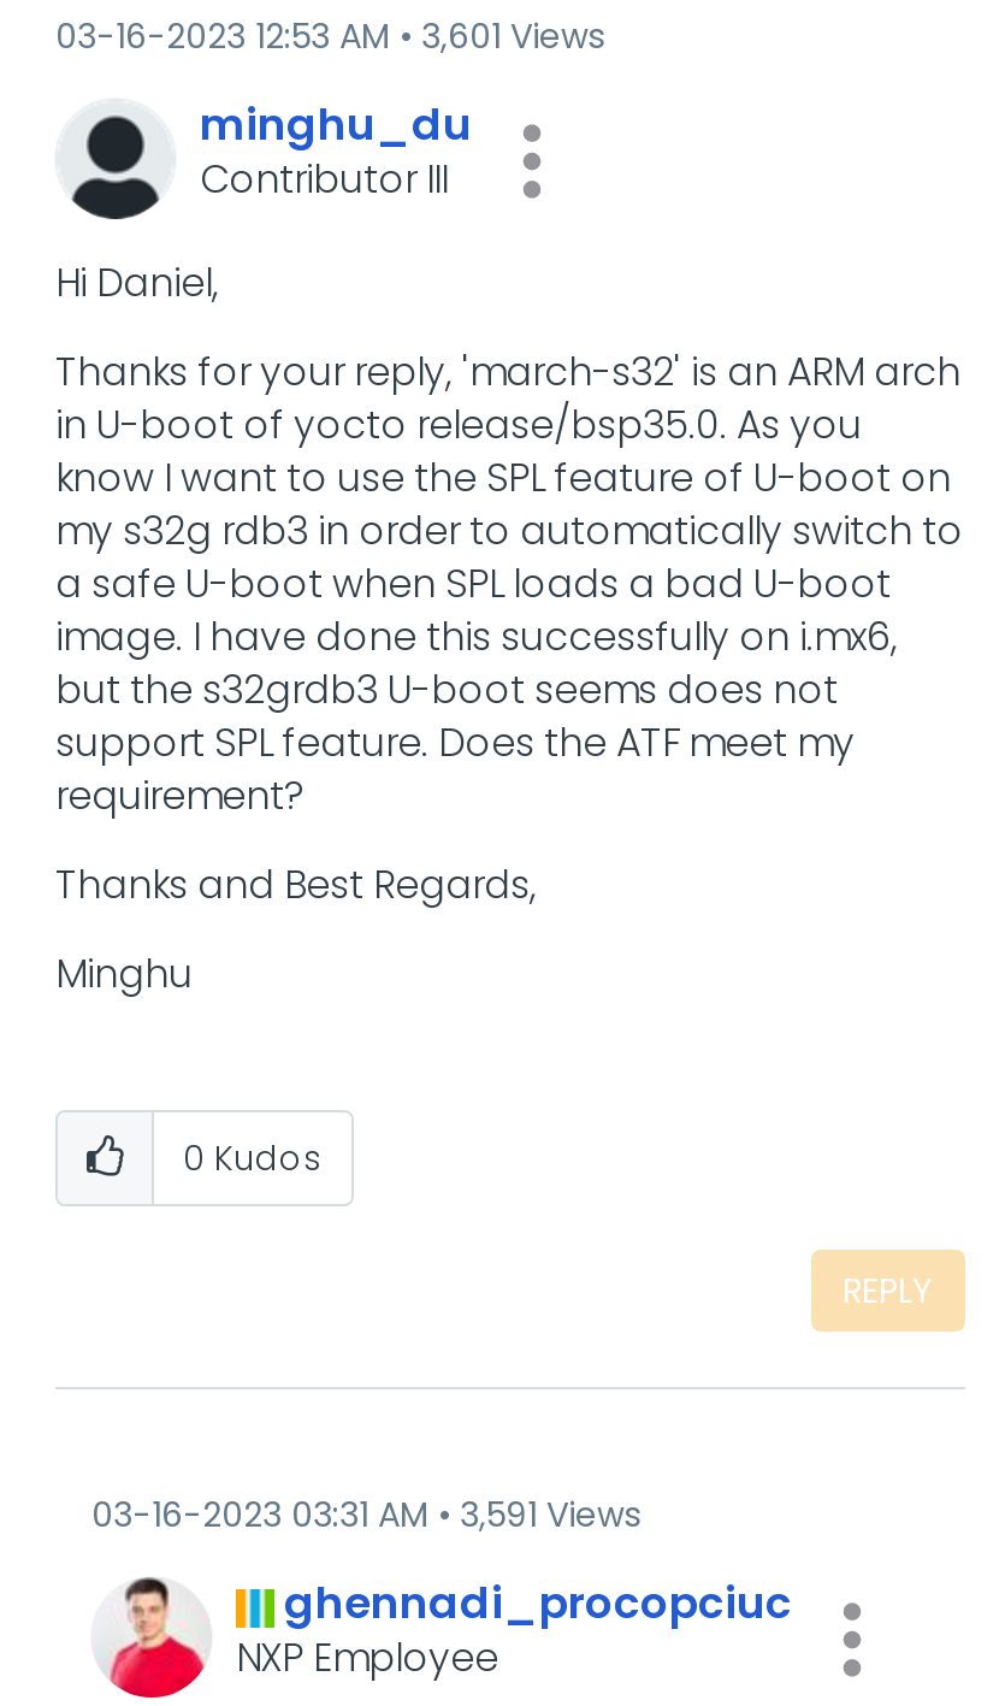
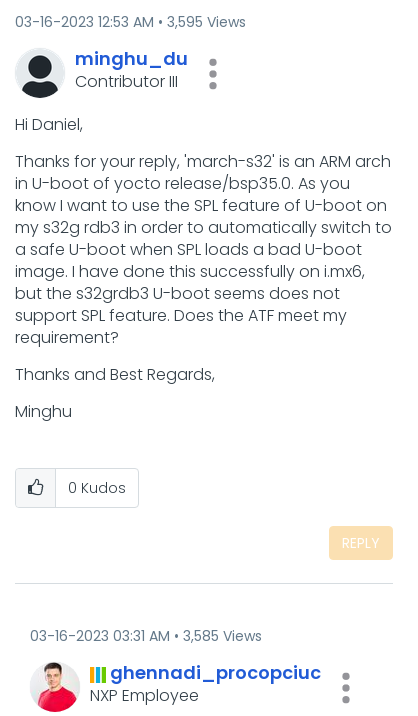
[55,12,604,60] 03-16-2023 12:53 AM 3,601 Views -> [15,12,246,32] 03-16-2023 12:53 AM 3,595 Views
[91,1490,640,1539] 03-16-2023 03:31 AM 3,591 Views -> [30,626,262,646] 03-16-2023 03:31 AM 3,585 Views

